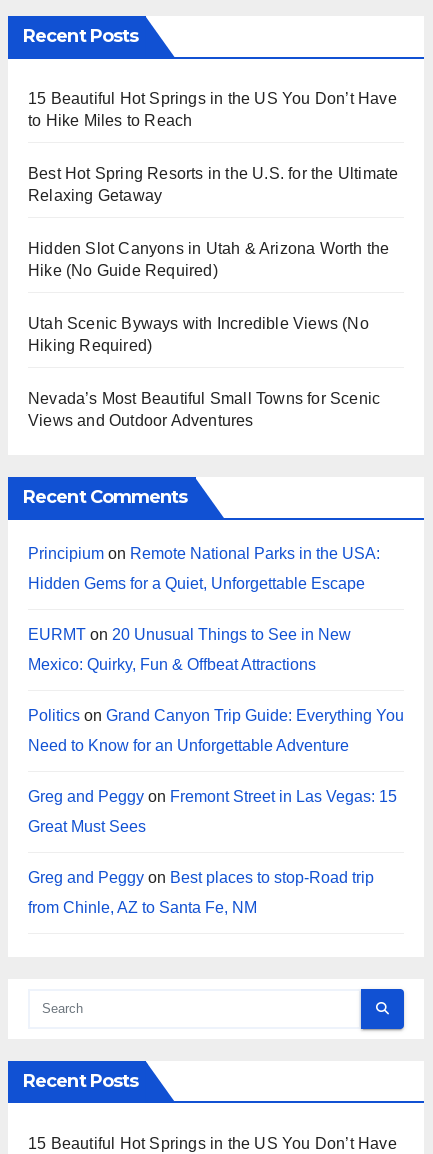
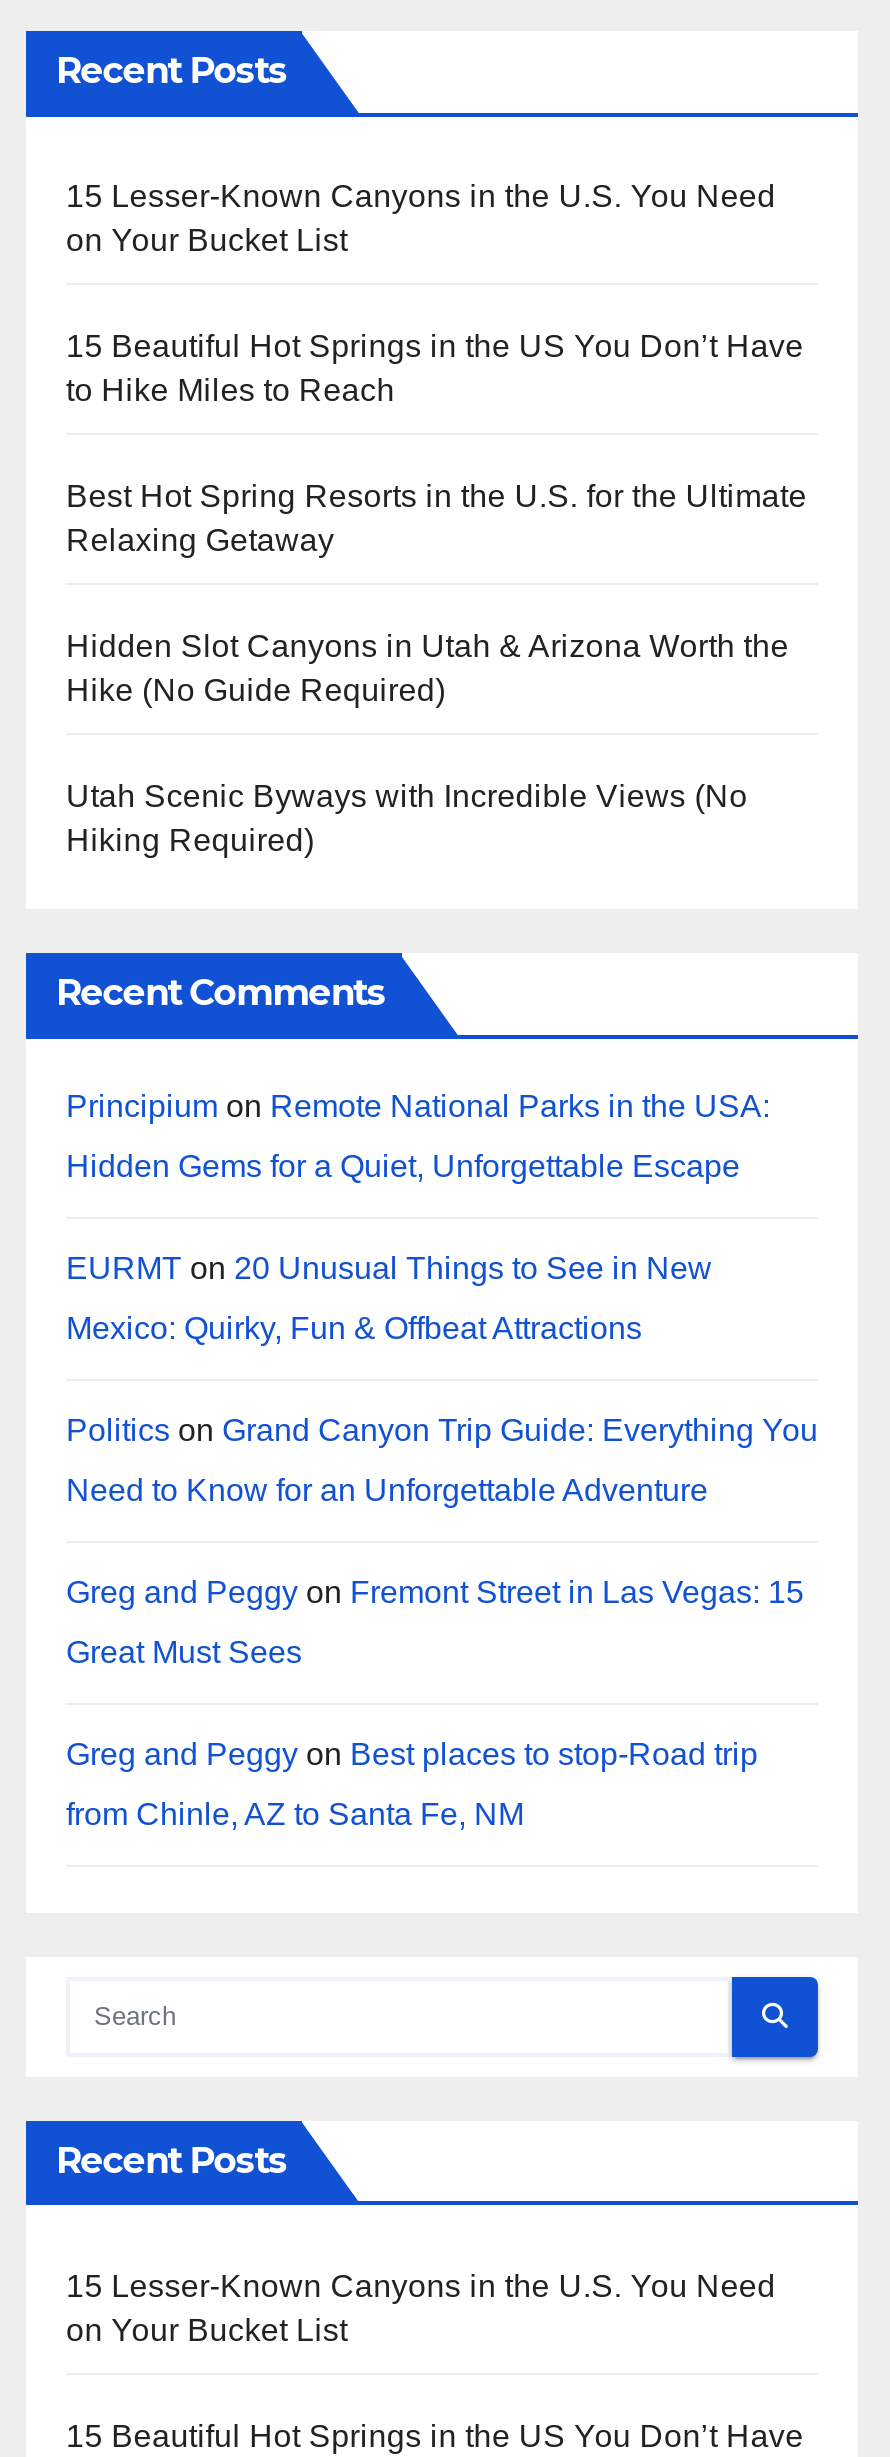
none -> [66,179,776,257] 15 Lesser-Known Canyons in the U.S. You Need | on Your Bucket List
[28,390,380,429] Nevada’s Most Beautiful Small Towns for Scenic | Views and Outdoor Adventures -> none
none -> [66,2268,776,2346] 15 Lesser-Known Canyons in the U.S. You Need | on Your Bucket List

